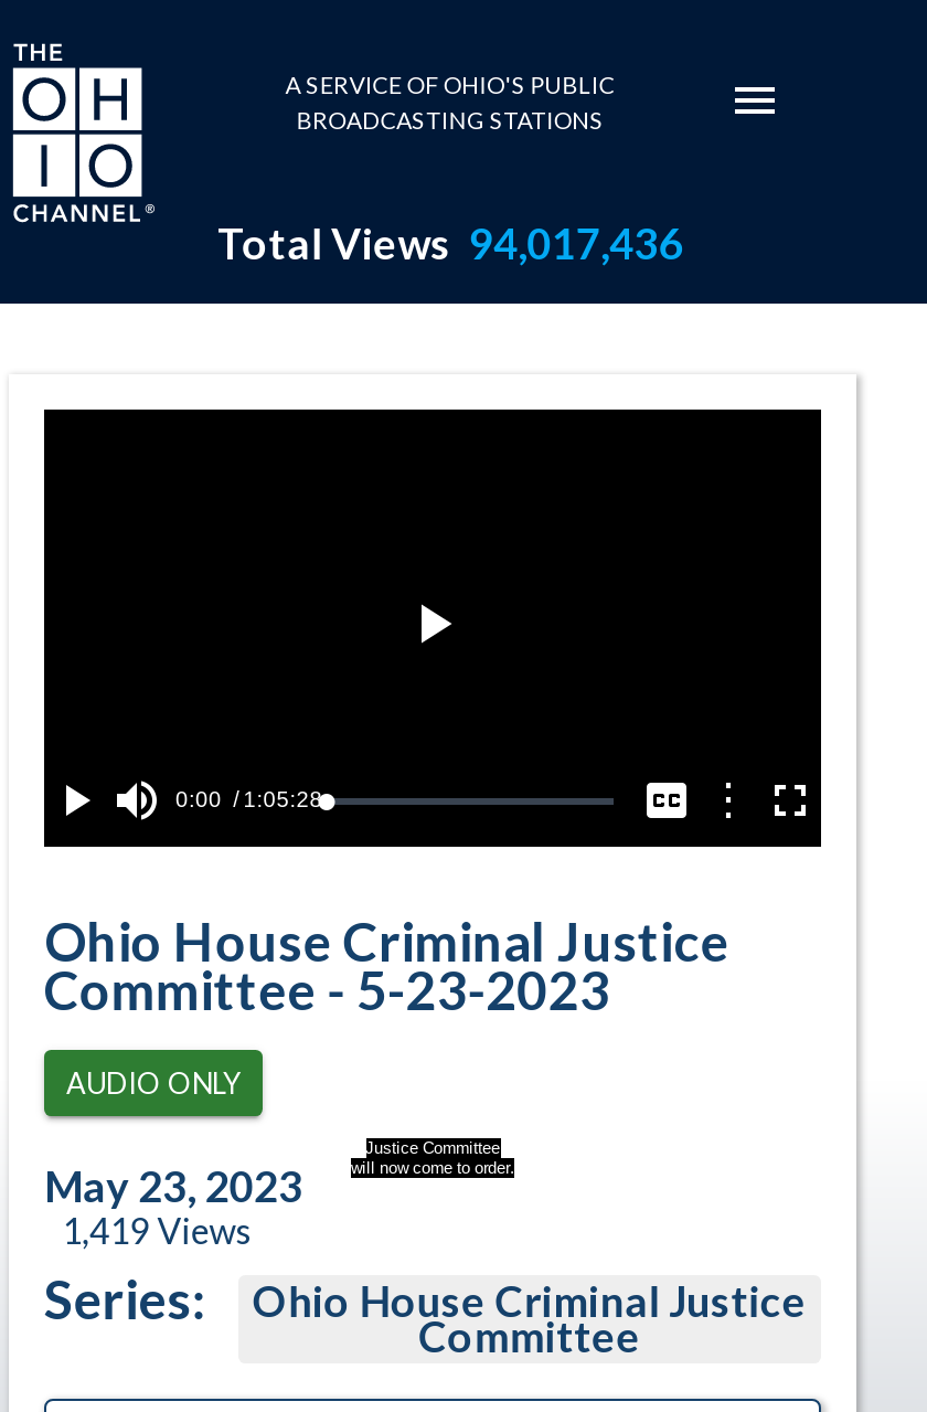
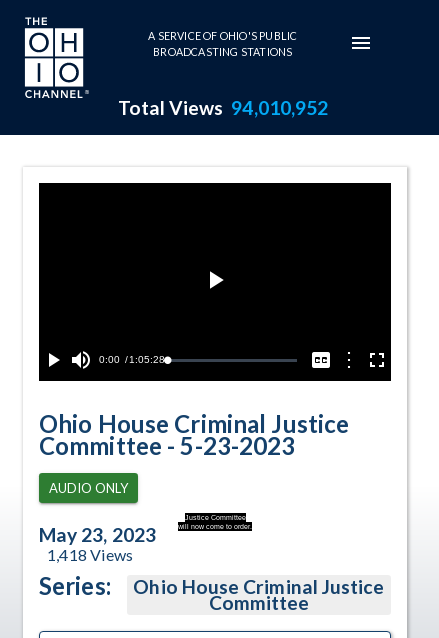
[217,217,682,268] Total Views 94,017,436 -> [117,96,328,119] Total Views 94,010,952
[62,1209,252,1251] 1,419 Views -> [47,545,133,564] 1,418 Views

